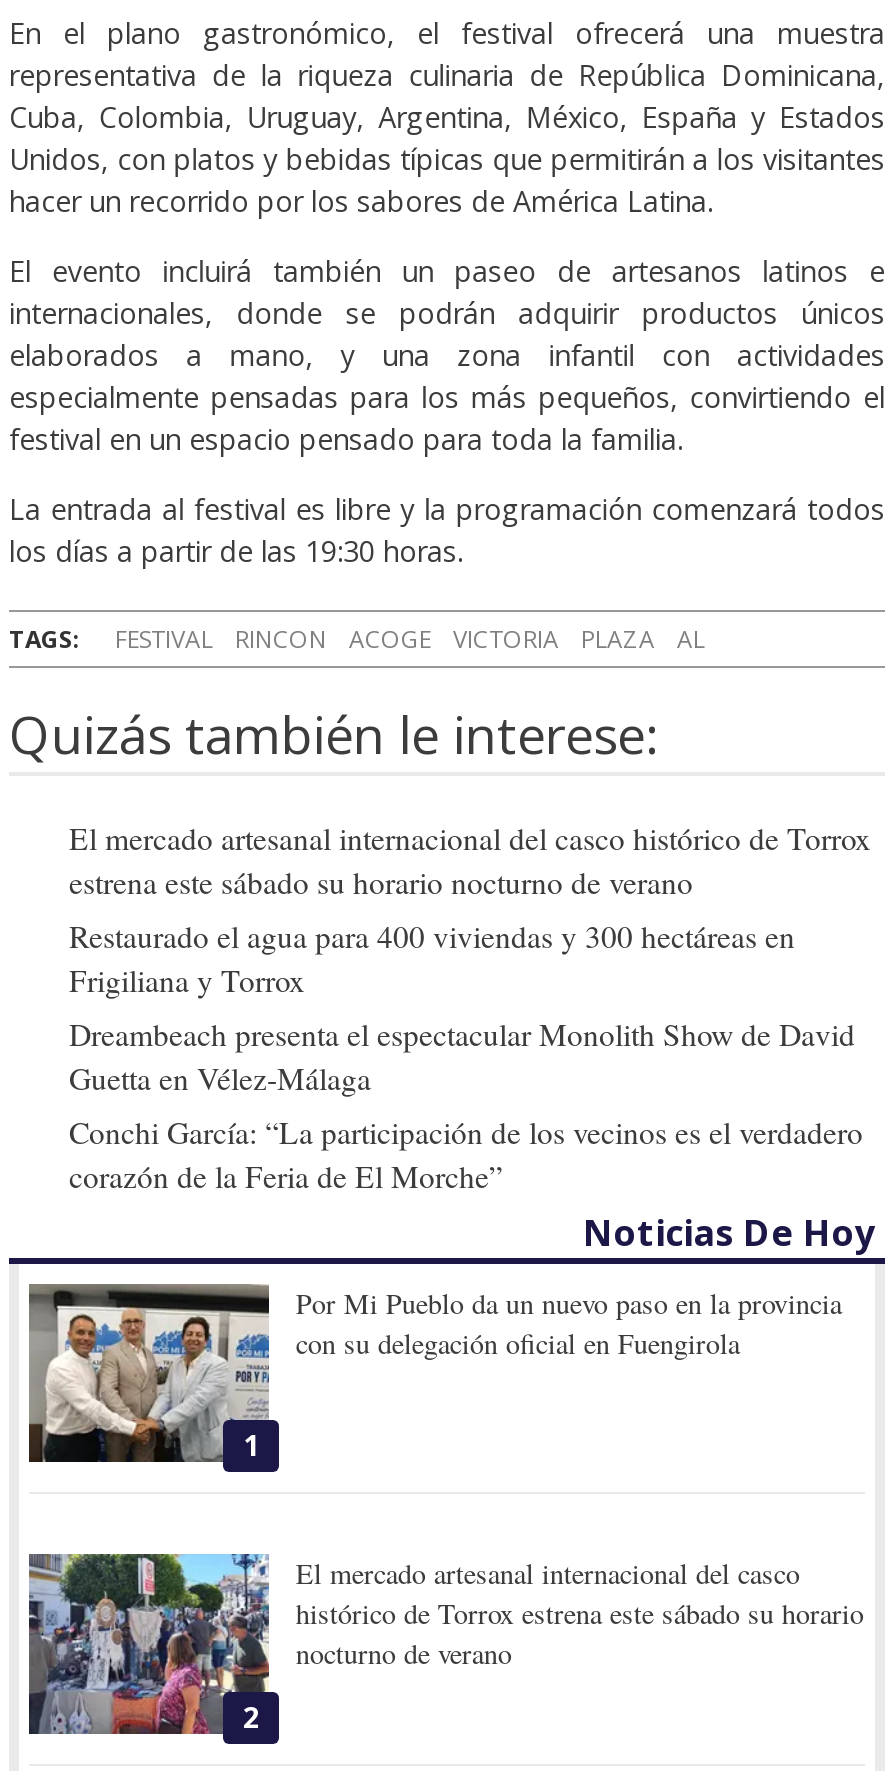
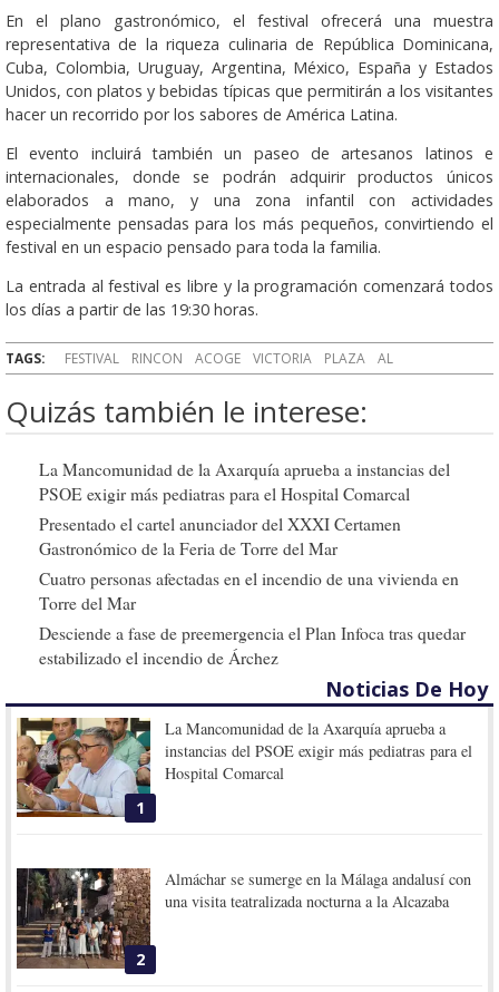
[69,817,871,1195] El mercado artesanal internacional del casco histórico de Torrox | estrena este sábado su horario nocturno de verano | Restaurado el agua para 400 viviendas y 300 hectáreas en | Frigiliana y Torrox | Dreambeach presenta el espectacular Monolith Show de David | Guetta en Vélez-Málaga | Conchi García: “La participación de los vecinos es el verdadero | corazón de la Feria de El Morche” -> [39,458,466,668] La Mancomunidad de la Axarquía aprueba a instancias del | PSOE exigir más pediatras para el Hospital Comarcal | Presentado el cartel anunciador del XXXI Certamen | Gastronómico de la Feria de Torre del Mar | Cuatro personas afectadas en el incendio de una vivienda en | Torre del Mar | Desciende a fase de preemergencia el Plan Infoca tras quedar | estabilizado el incendio de Árchez
[27,1282,842,1464] [image] | Por Mi Pueblo da un nuevo paso en la provincia | con su delegación oficial en Fuengirola -> [17,717,473,818] [image] | La Mancomunidad de la Axarquía aprueba a | instancias del PSOE exigir más pediatras para el | Hospital Comarcal
[27,1552,864,1734] [image] | El mercado artesanal internacional del casco | histórico de Torrox estrena este sábado su horario | nocturno de verano -> [16,867,472,969] [image] | Almáchar se sumerge en la Málaga andalusí con | una visita teatralizada nocturna a la Alcazaba

